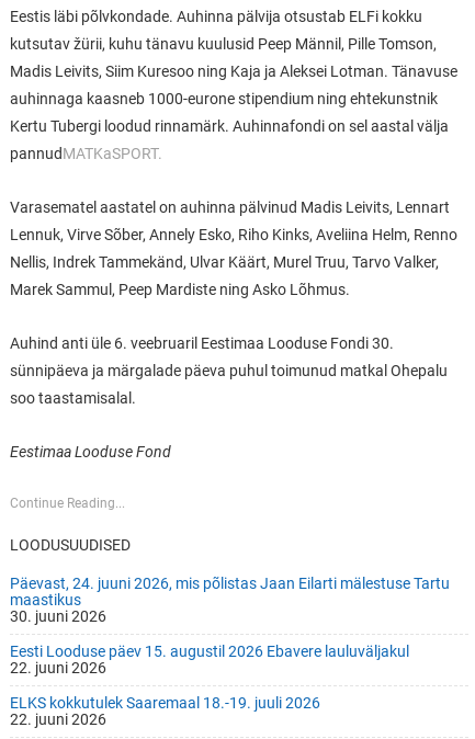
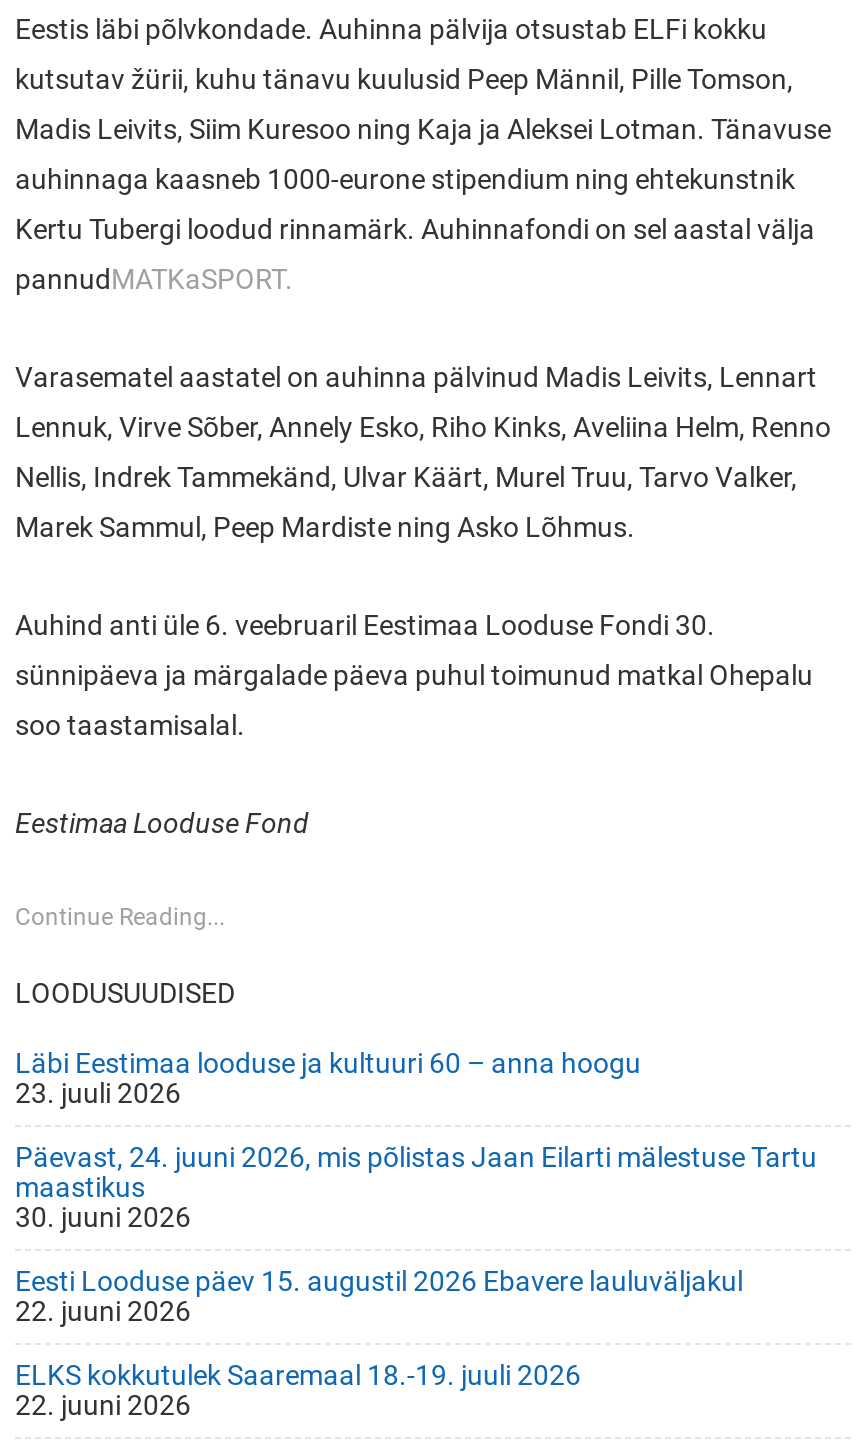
none -> [15,1047,641,1109] Läbi Eestimaa looduse ja kultuuri 60 – anna hoogu | 23. juuli 2026

